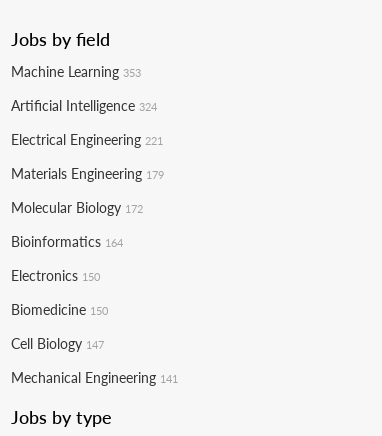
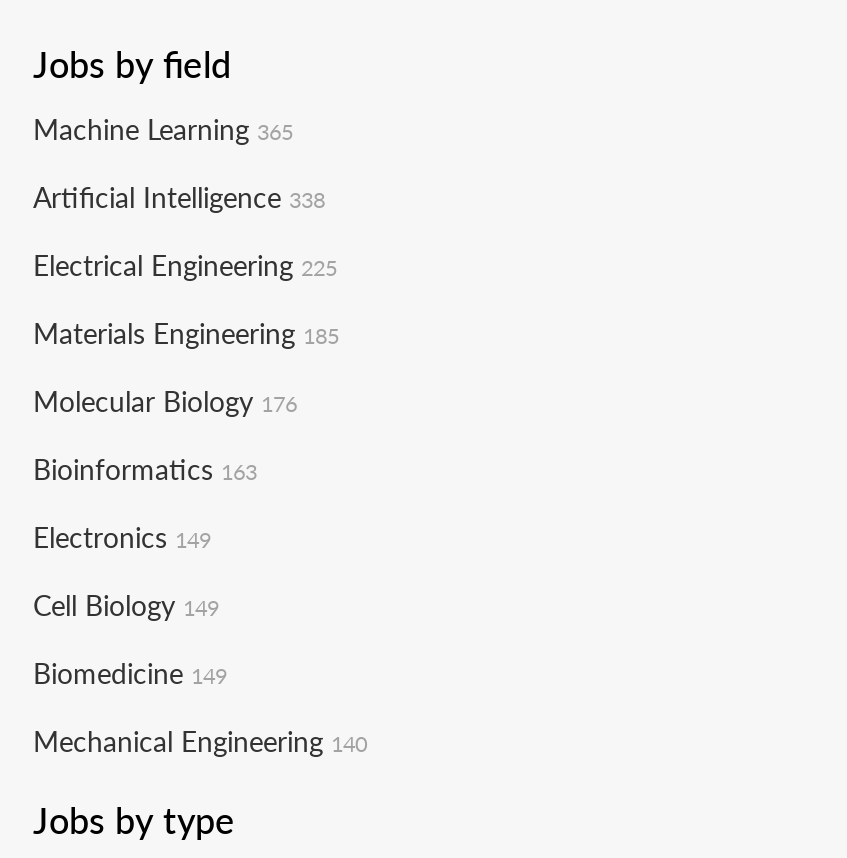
[11,61,141,81] Machine Learning 353 -> [33,108,293,148] Machine Learning 365
[11,95,157,115] Artificial Intelligence 324 -> [33,176,325,216] Artificial Intelligence 338
[11,129,163,149] Electrical Engineering 221 -> [33,244,337,284] Electrical Engineering 225
[11,163,164,183] Materials Engineering 179 -> [33,312,339,352] Materials Engineering 185
[11,197,143,217] Molecular Biology 172 -> [33,380,297,420] Molecular Biology 176
[11,231,123,251] Bioinformatics 164 -> [33,448,257,488] Bioinformatics 163
[11,265,100,285] Electronics 150 -> [33,516,211,556] Electronics 149
[11,299,108,319] Biomedicine 150 -> [33,584,219,624] Cell Biology 149
[11,333,104,353] Cell Biology 147 -> [33,652,227,692] Biomedicine 149
[11,367,178,387] Mechanical Engineering 141 -> [33,720,367,760] Mechanical Engineering 140

